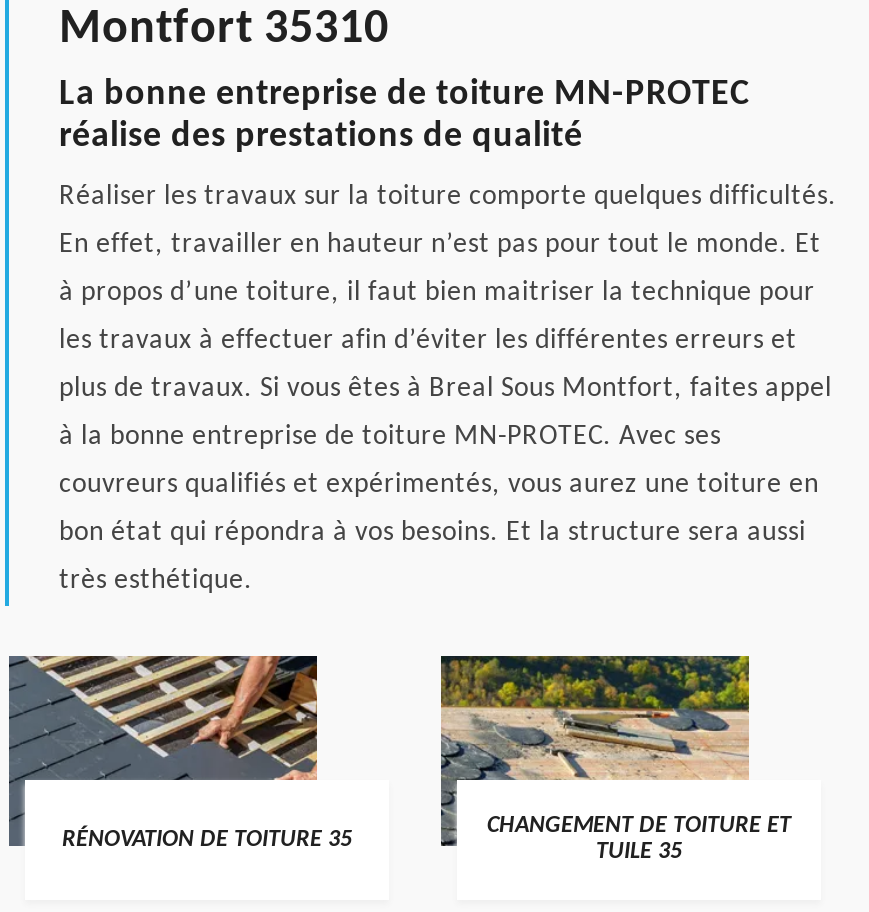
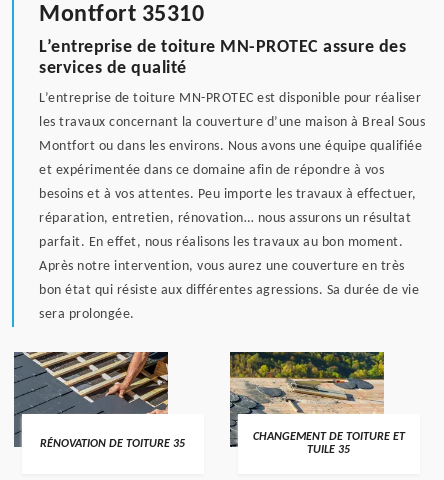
[59,76,837,596] La bonne entreprise de toiture MN-PROTEC | réalise des prestations de qualité | Réaliser les travaux sur la toiture comporte quelques difficultés. | En effet, travailler en hauteur n’est pas pour tout le monde. Et | à propos d’une toiture, il faut bien maitriser la technique pour | les travaux à effectuer afin d’éviter les différentes erreurs et | plus de travaux. Si vous êtes à Breal Sous Montfort, faites appel | à la bonne entreprise de toiture MN-PROTEC. Avec ses | couvreurs qualifiés et expérimentés, vous aurez une toiture en | bon état qui répondra à vos besoins. Et la structure sera aussi | très esthétique. -> [39,38,425,322] L’entreprise de toiture MN-PROTEC assure des | services de qualité | L’entreprise de toiture MN-PROTEC est disponible pour réaliser | les travaux concernant la couverture d’une maison à Breal Sous | Montfort ou dans les environs. Nous avons une équipe qualifiée | et expérimentée dans ce domaine afin de répondre à vos | besoins et à vos attentes. Peu importe les travaux à effectuer, | réparation, entretien, rénovation… nous assurons un résultat | parfait. En effet, nous réalisons les travaux au bon moment. | Après notre intervention, vous aurez une couverture en très | bon état qui résiste aux différentes agressions. Sa durée de vie | sera prolongée.

